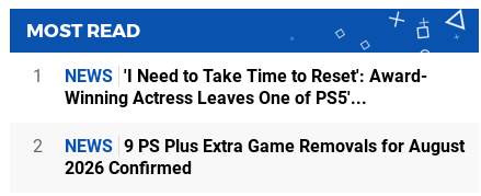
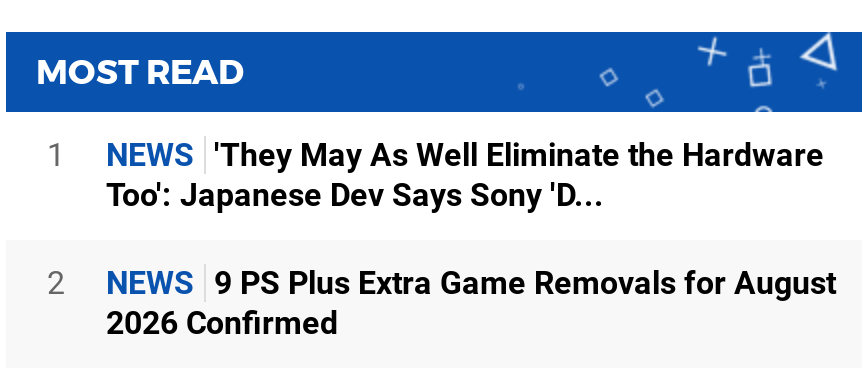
[65,66,427,108] NEWS 'I Need to Take Time to Reset': Award- | Winning Actress Leaves One of PS5'... -> [106,136,824,214] NEWS 'They May As Well Eliminate the Hardware | Too': Japanese Dev Says Sony 'D...

